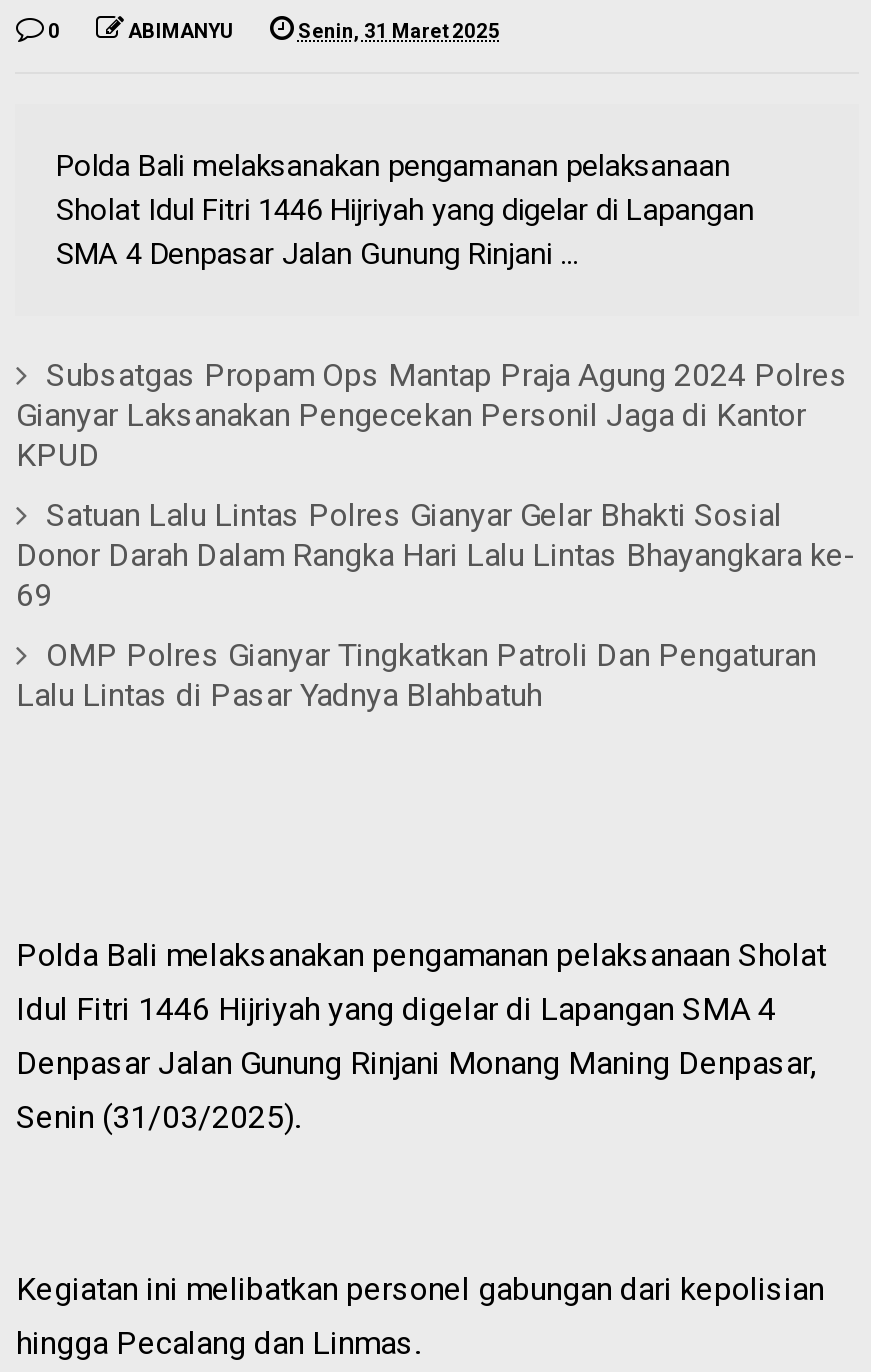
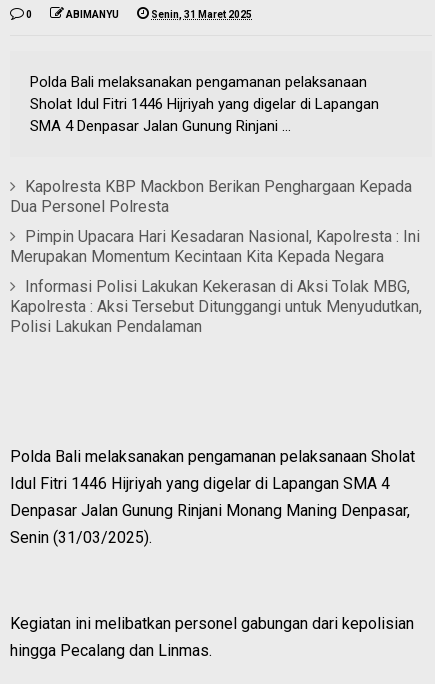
[16,356,848,474] Subsatgas Propam Ops Mantap Praja Agung 2024 Polres | Gianyar Laksanakan Pengecekan Personil Jaga di Kantor | KPUD -> [10,177,412,216] Kapolresta KBP Mackbon Berikan Penghargaan Kepada | Dua Personel Polresta
[16,496,856,614] Satuan Lalu Lintas Polres Gianyar Gelar Bhakti Sosial | Donor Darah Dalam Rangka Hari Lalu Lintas Bhayangkara ke- | 69 -> [10,227,420,266] Pimpin Upacara Hari Kesadaran Nasional, Kapolresta : Ini | Merupakan Momentum Kecintaan Kita Kepada Negara
[16,636,816,714] OMP Polres Gianyar Tingkatkan Patroli Dan Pengaturan | Lalu Lintas di Pasar Yadnya Blahbatuh -> [10,277,422,336] Informasi Polisi Lakukan Kekerasan di Aksi Tolak MBG, | Kapolresta : Aksi Tersebut Ditunggangi untuk Menyudutkan, | Polisi Lakukan Pendalaman

